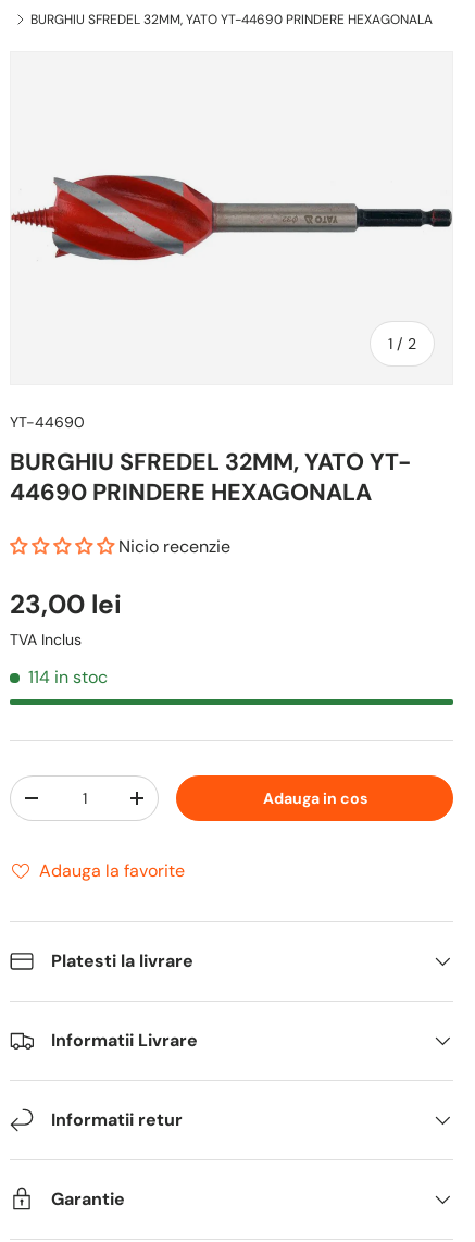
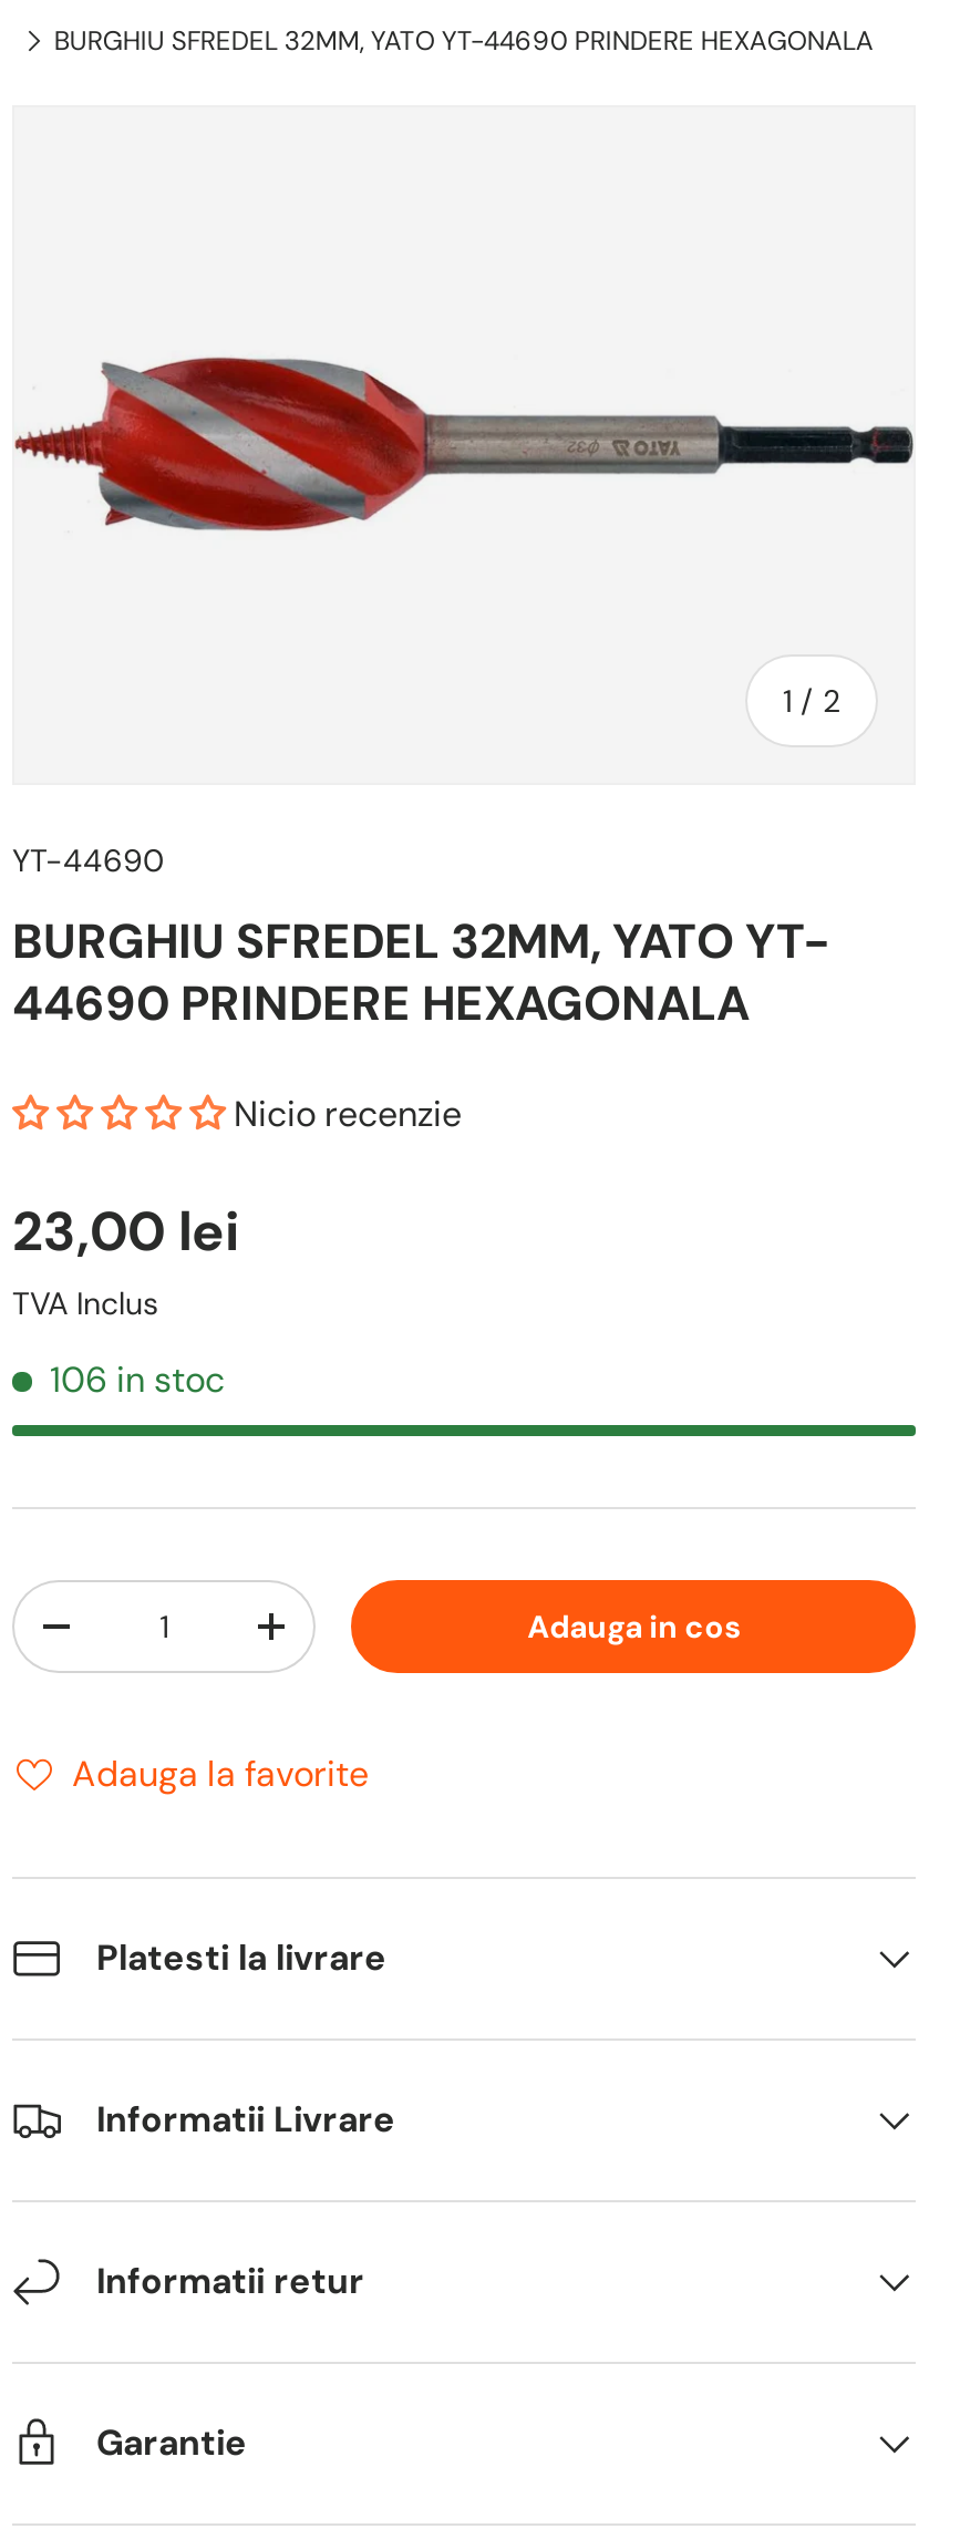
[28,665,108,688] 114 in stoc -> [50,1355,225,1402] 106 in stoc

